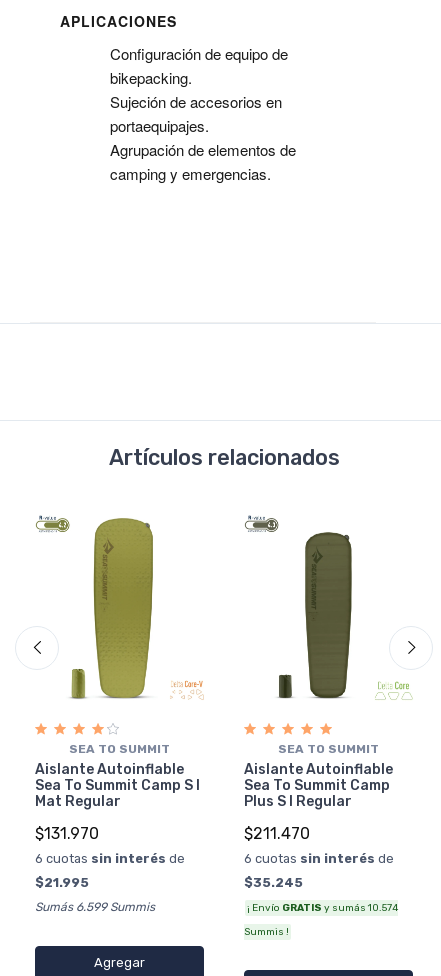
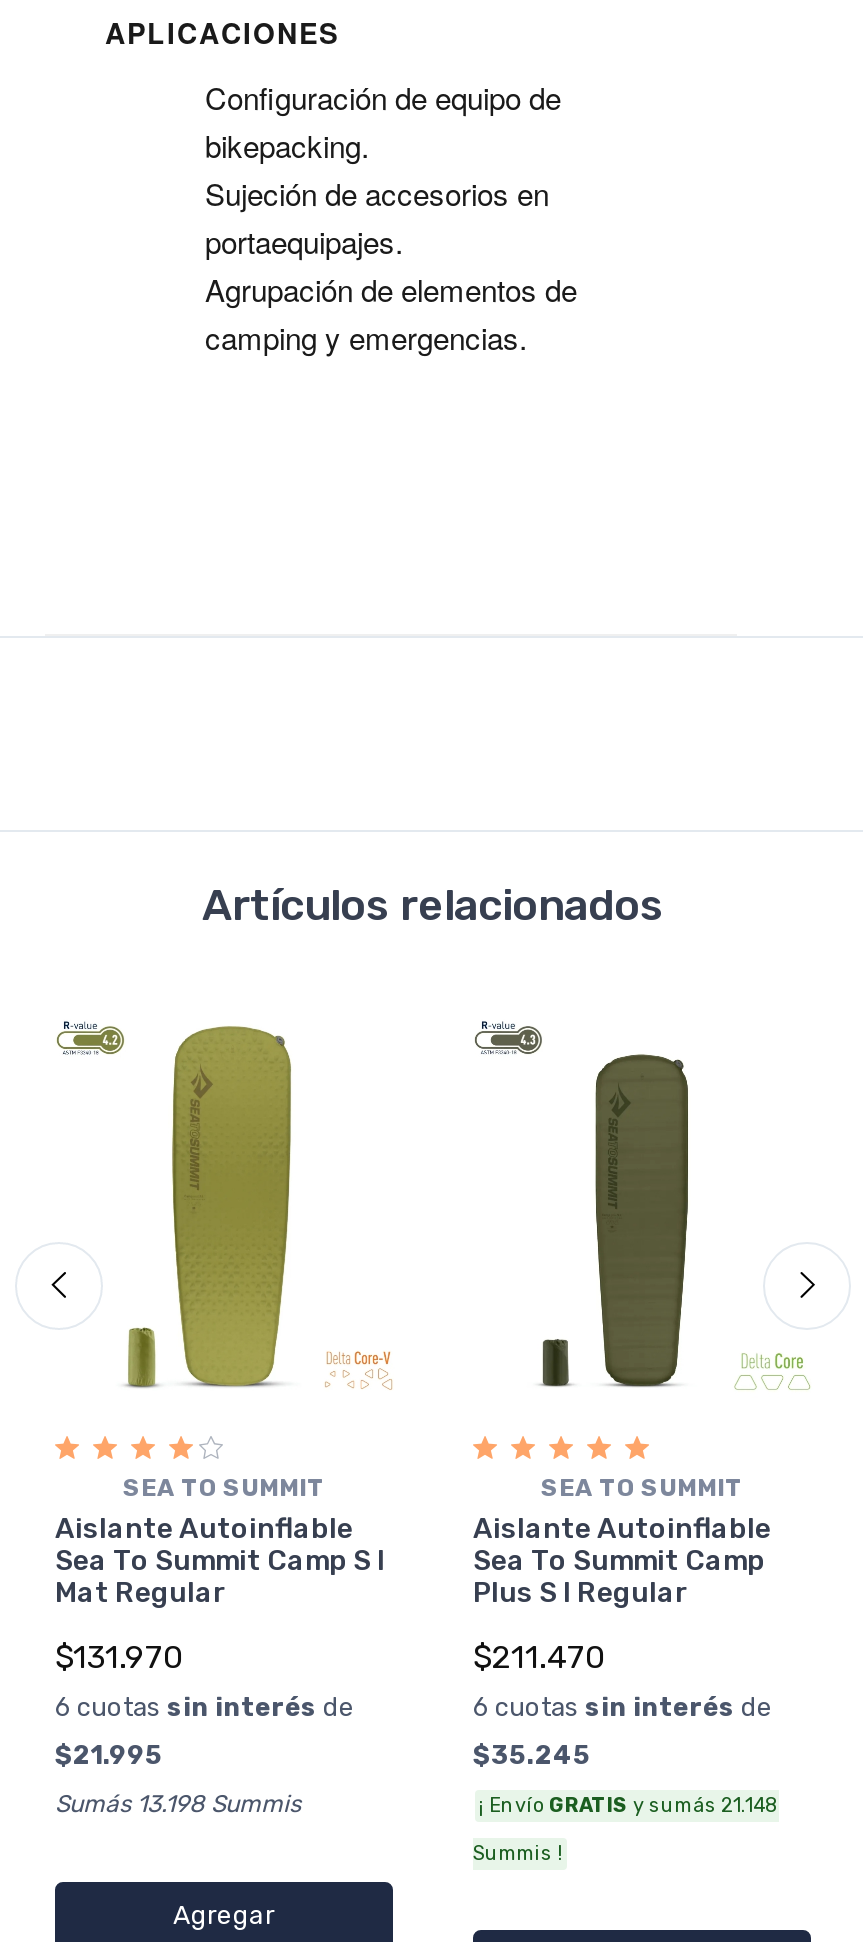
[35,899,155,913] Sumás 6.599 Summis -> [55,1789,301,1817] Sumás 13.198 Summis
[247,901,398,913] ¡ Envío GRATIS y sumás 10.574 -> [479,1793,779,1817] ¡ Envío GRATIS y sumás 21.148

